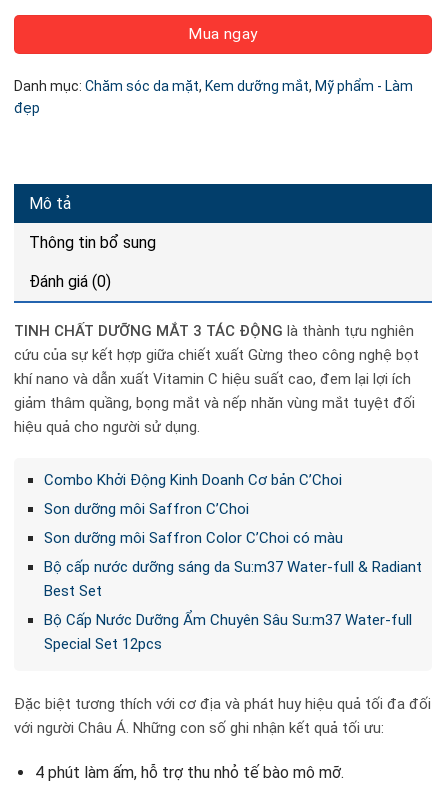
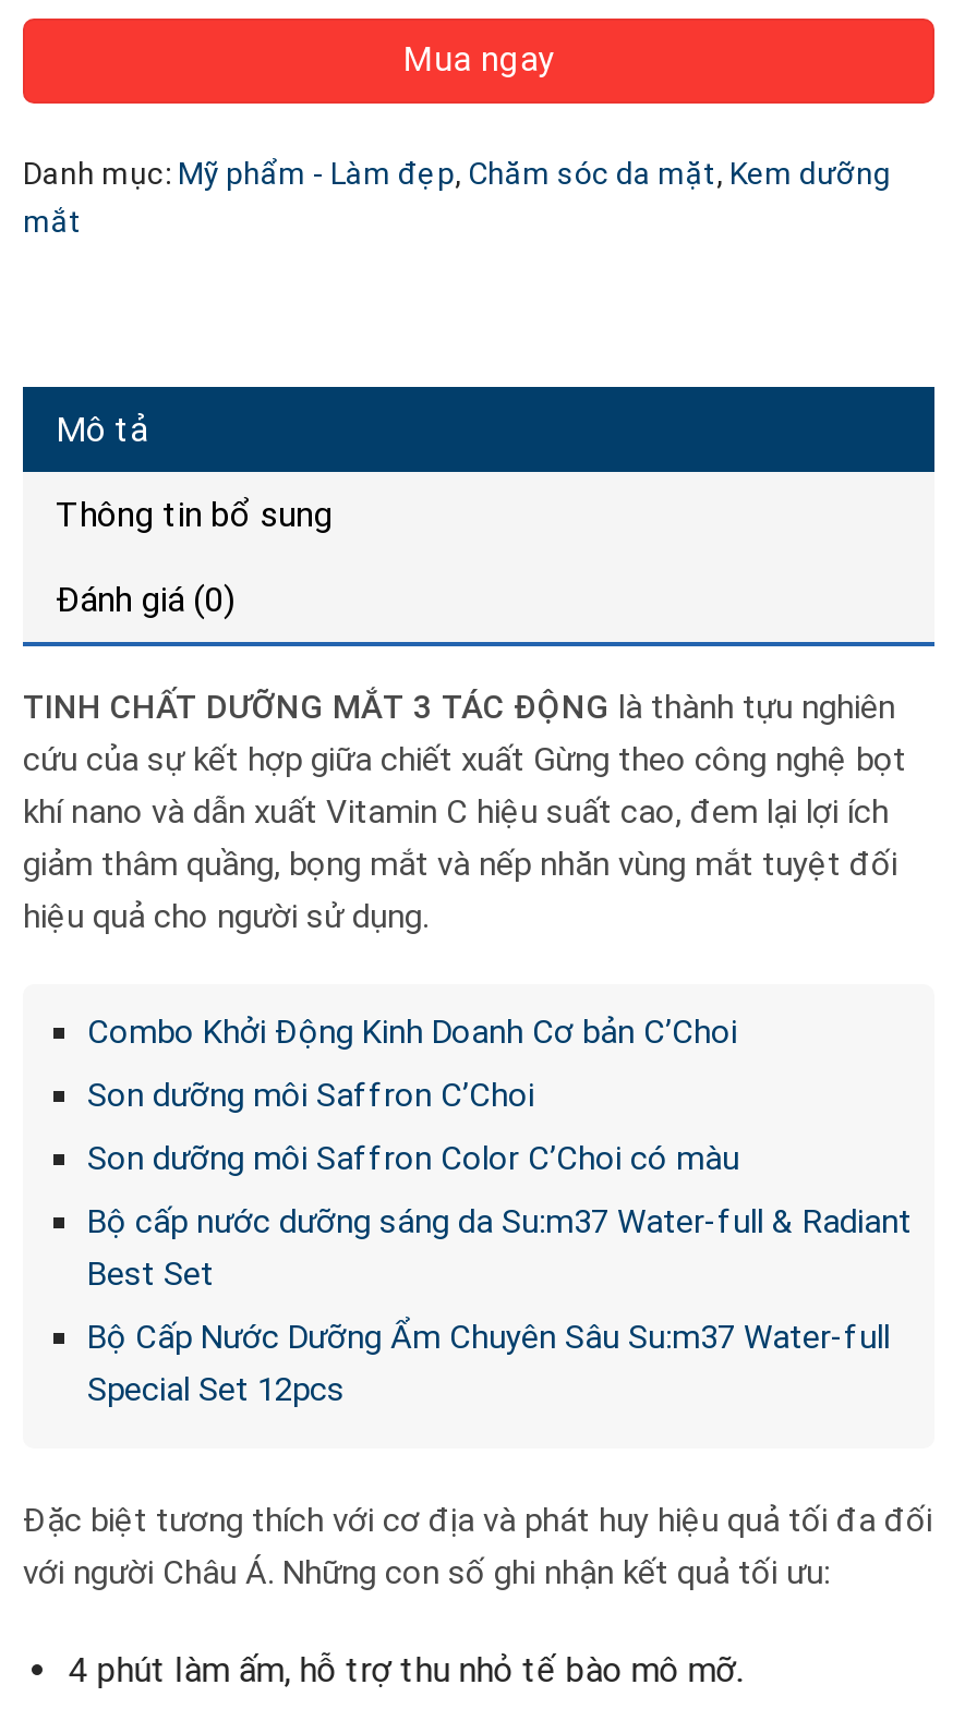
[14,78,413,116] Danh mục: Chăm sóc da mặt, Kem dưỡng mắt, Mỹ phẩm - Làm | đẹp -> [23,155,891,238] Danh mục: Mỹ phẩm - Làm đẹp, Chăm sóc da mặt, Kem dưỡng | mắt

